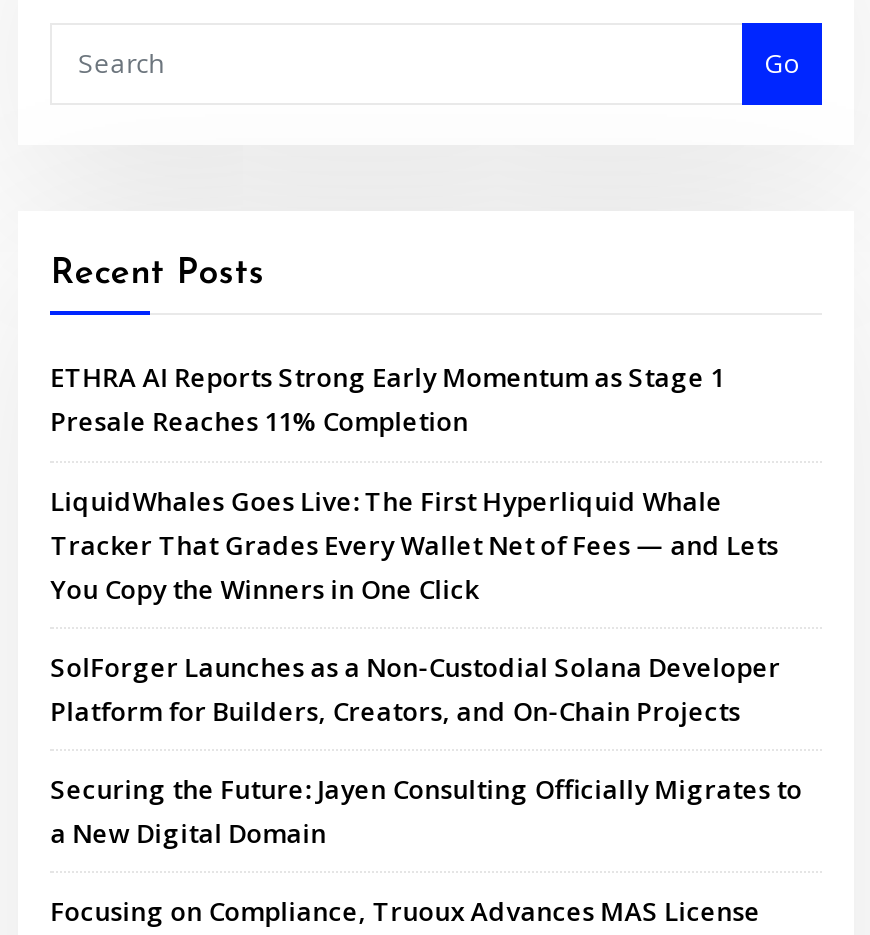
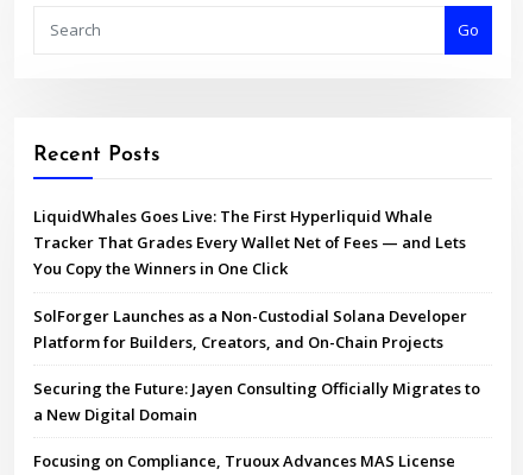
[50,360,724,440] ETHRA AI Reports Strong Early Momentum as Stage 1 | Presale Reaches 11% Completion -> none

